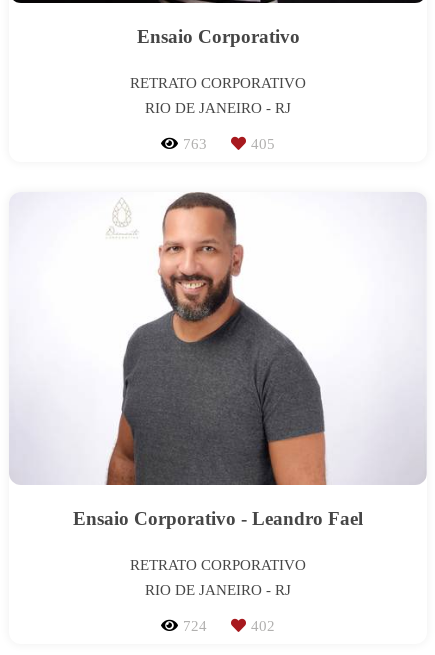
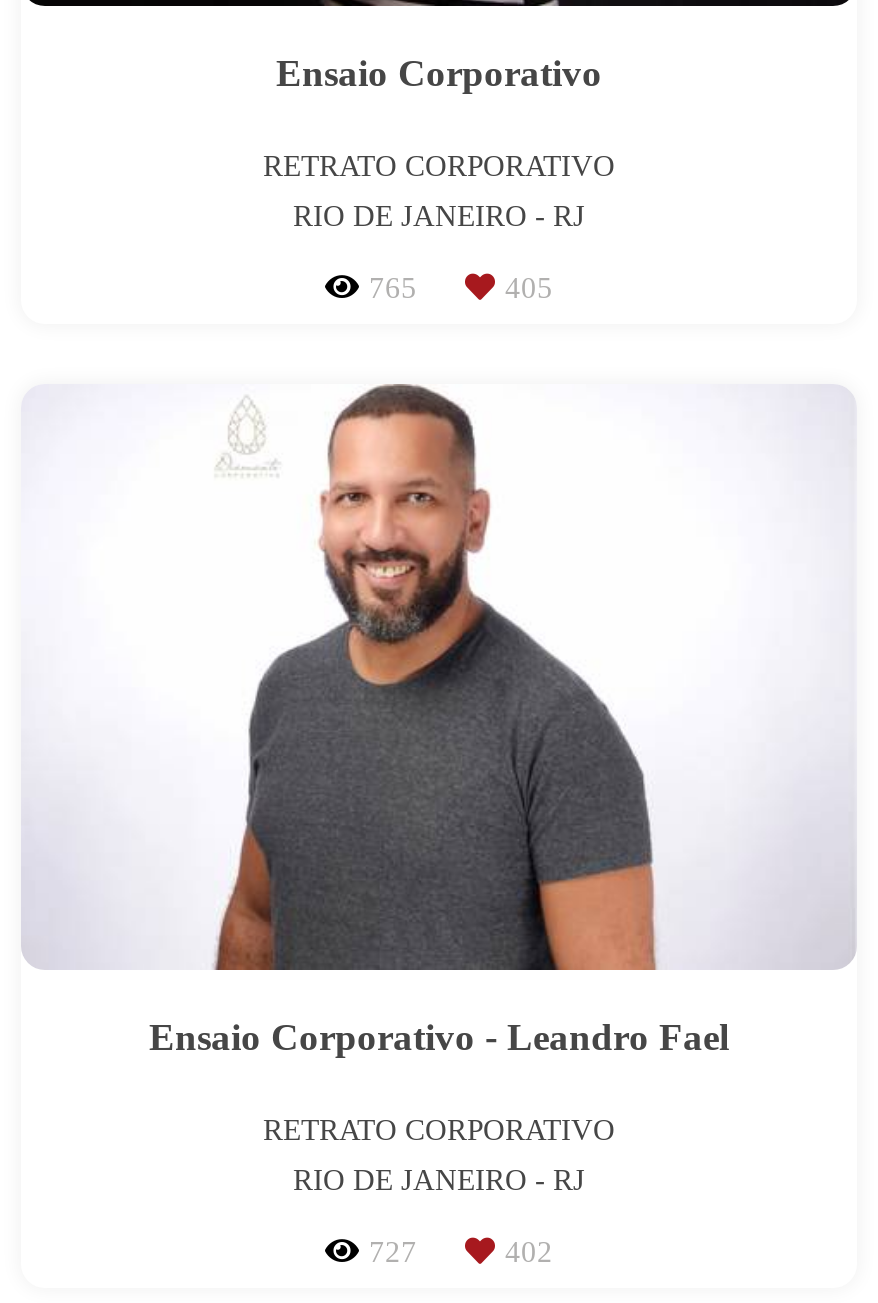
[183,136,207,152] 763 -> [369,272,417,304] 765
[183,618,207,634] 724 -> [369,1236,417,1268] 727

